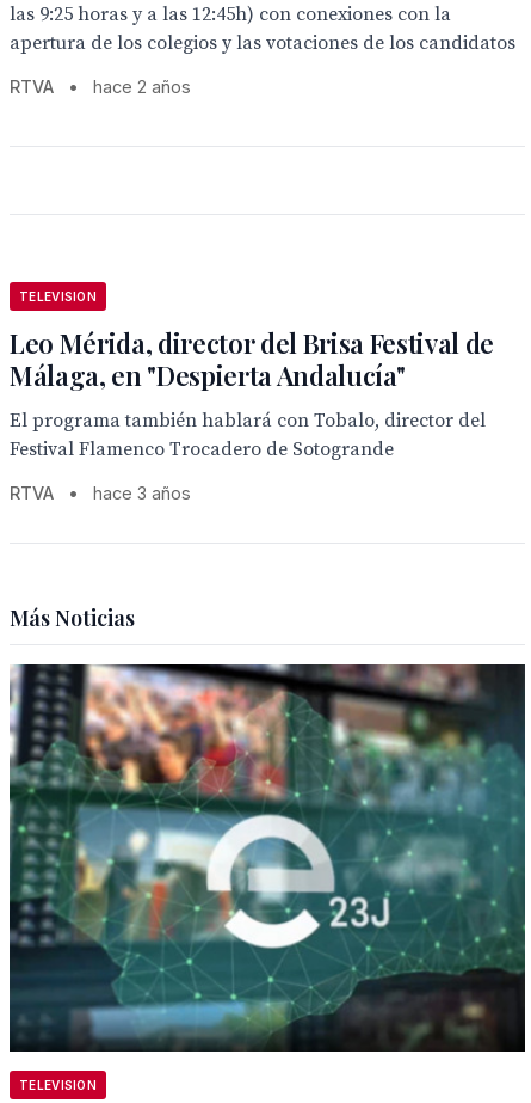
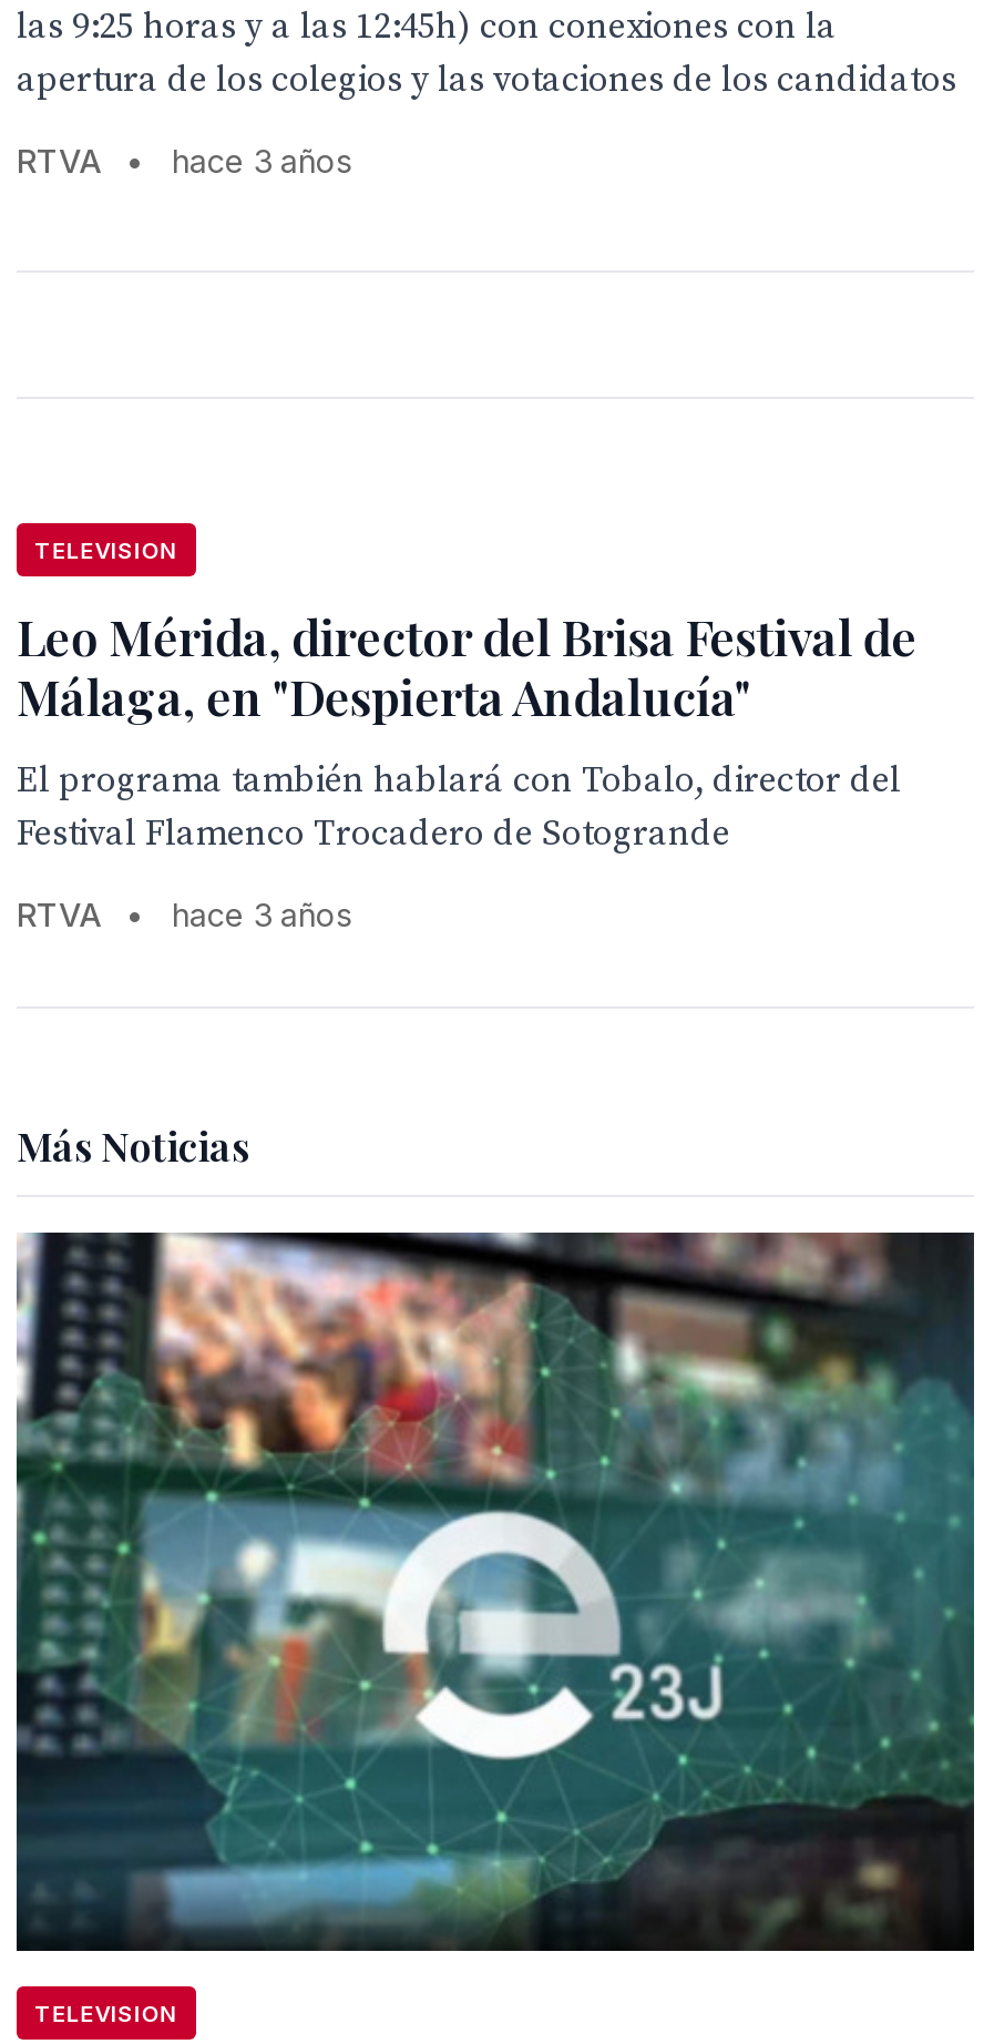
[93,76,191,97] hace 2 años -> [172,142,353,180] hace 3 años

